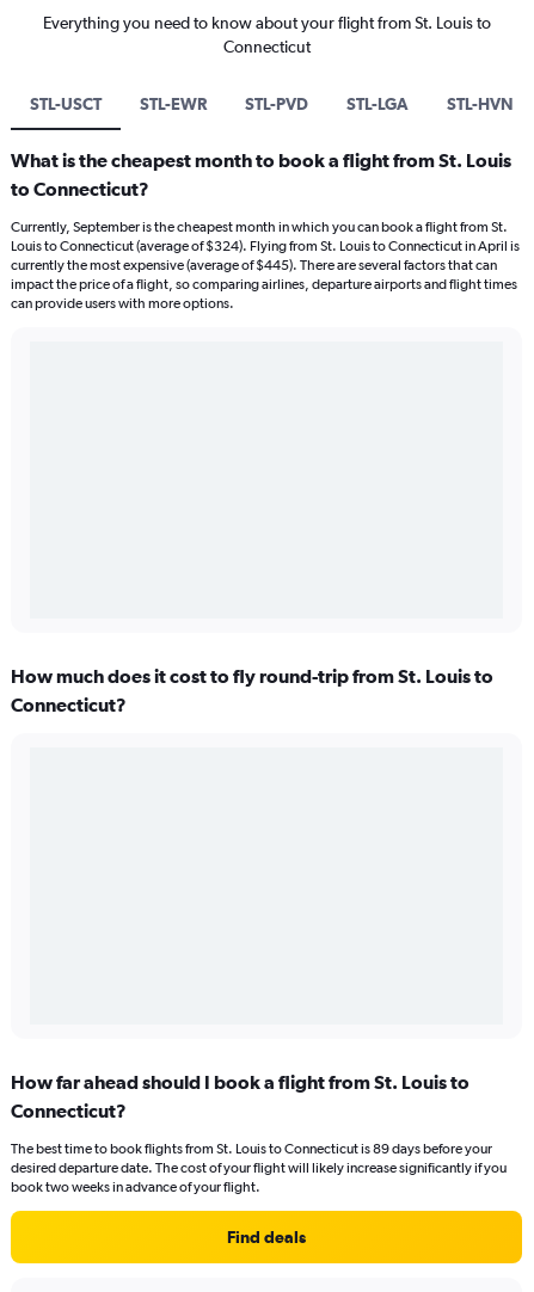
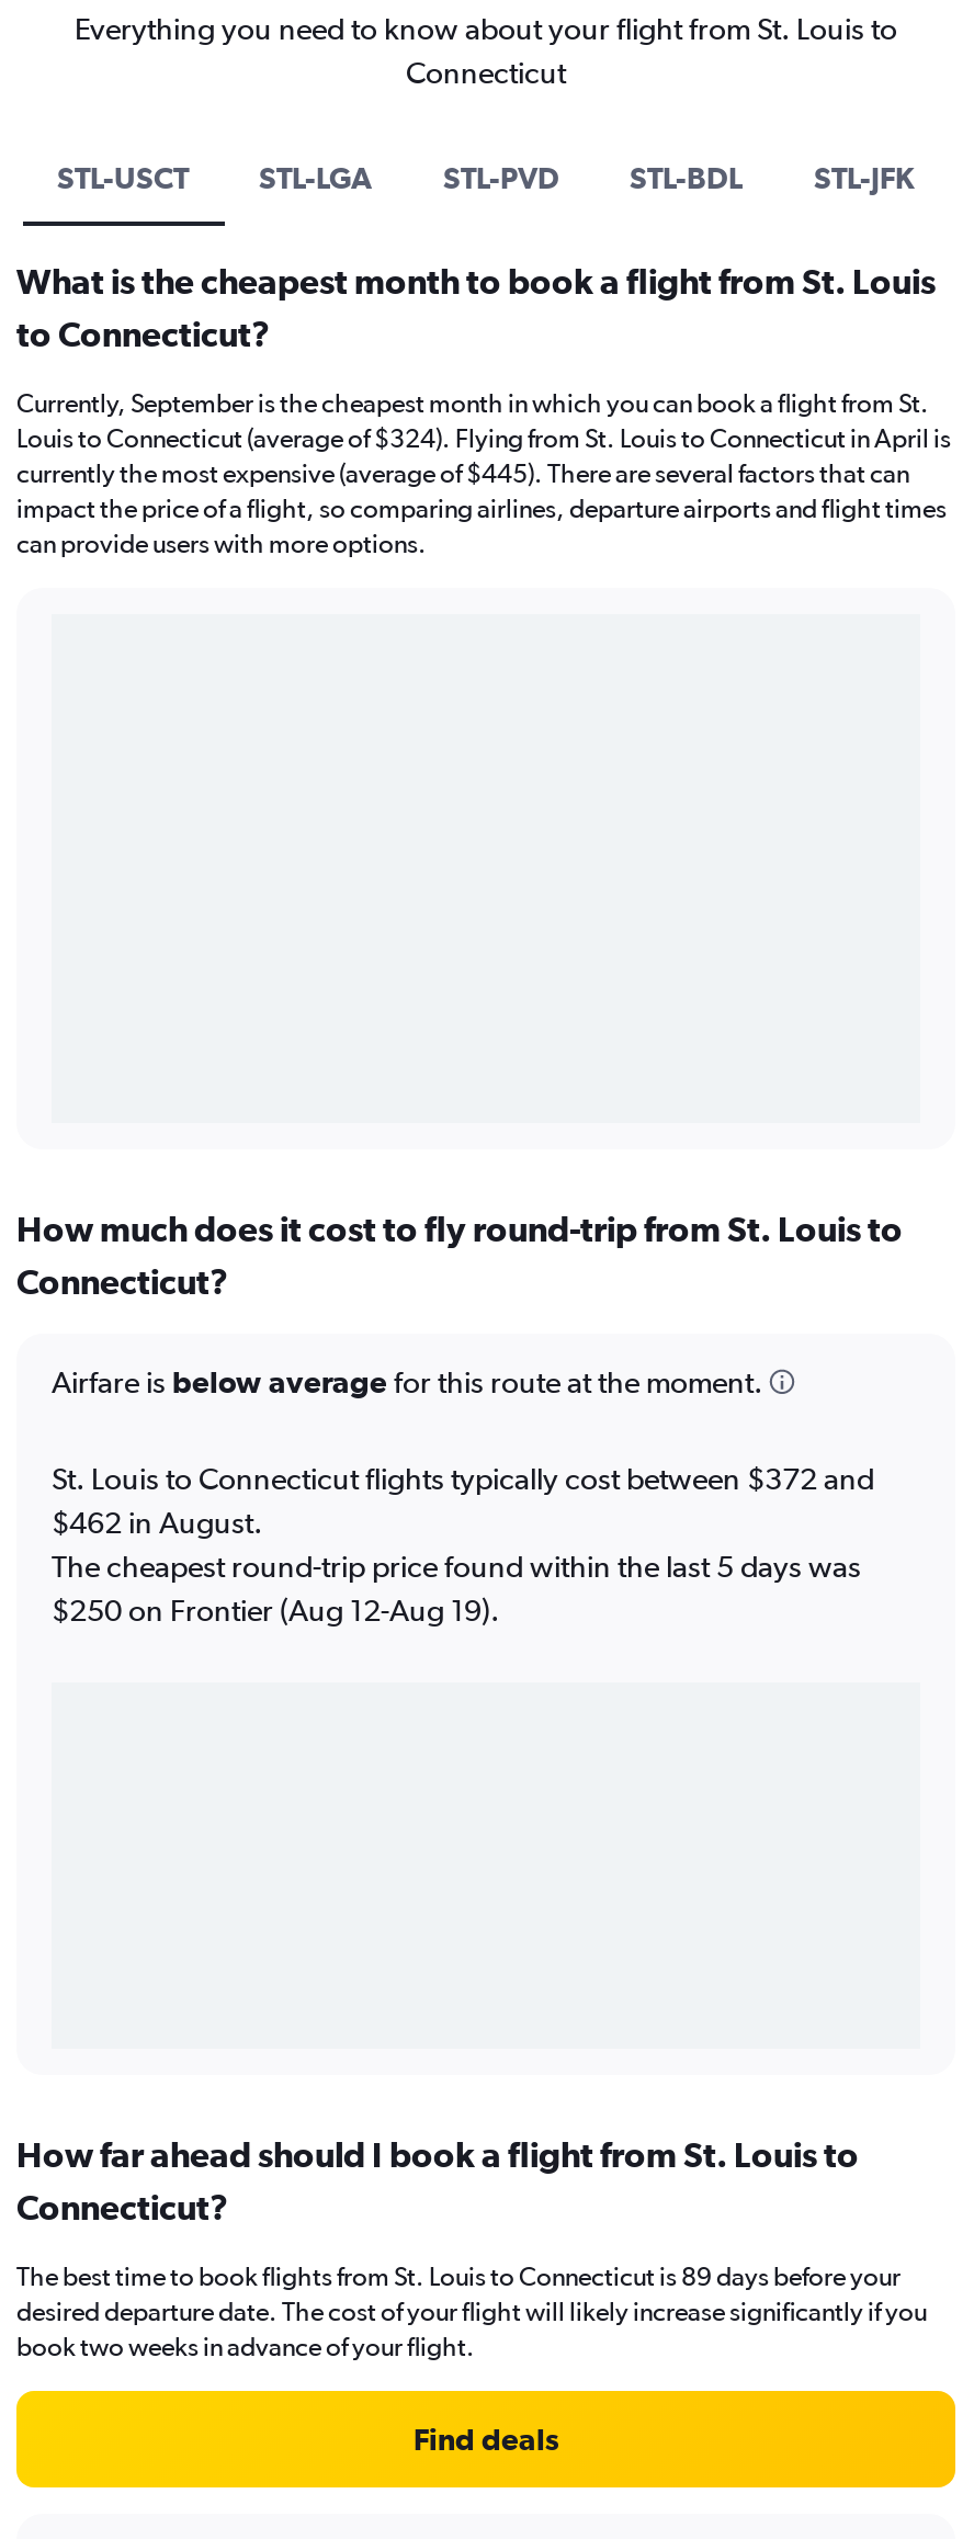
[140,95,207,114] STL-EWR -> [259,161,373,196] STL-LGA
[346,95,514,114] STL-LGA | STL-HVN -> [630,161,915,196] STL-BDL | STL-JFK
none -> [52,1365,874,1627] Airfare is below average for this route at the moment. | St. Louis to Connecticut flights typically cost between $372 and | $462 in August. | The cheapest round-trip price found within the last 5 days was | $250 on Frontier (Aug 12-Aug 19).

